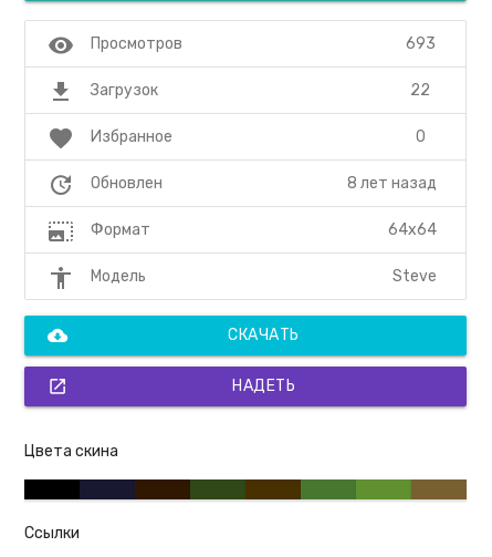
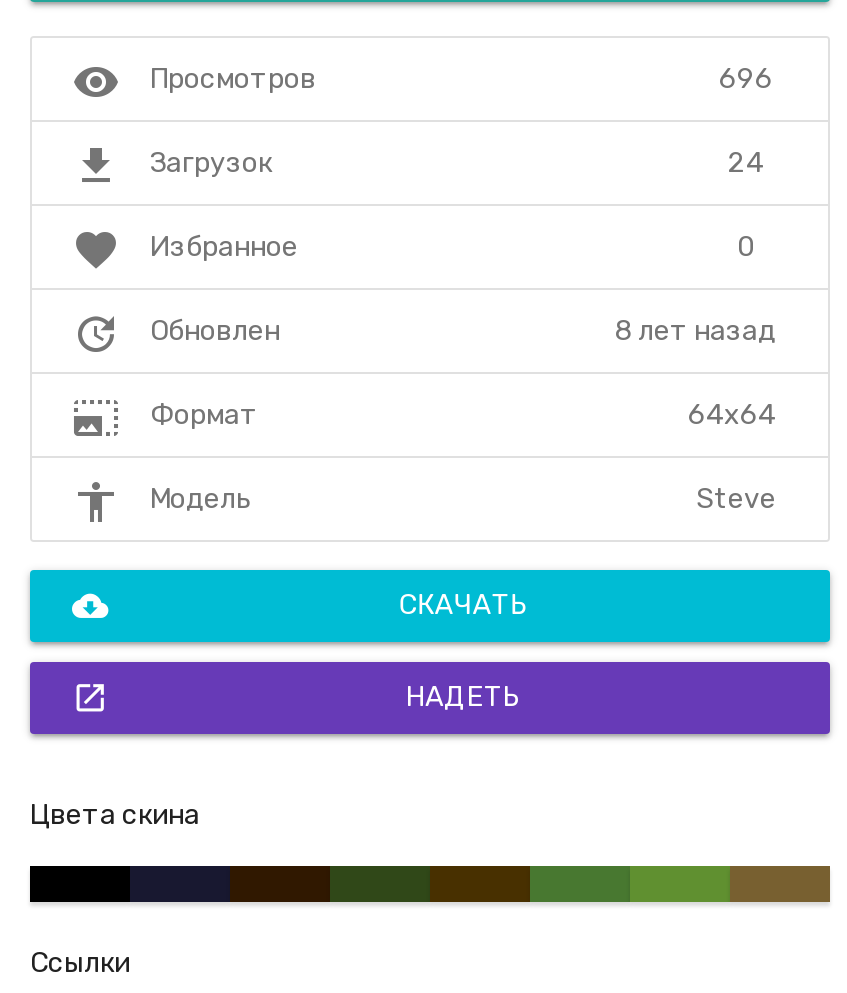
[405,34,435,53] 693 -> [719,61,773,95] 696
[410,80,430,99] 22 -> [728,145,764,179] 24

